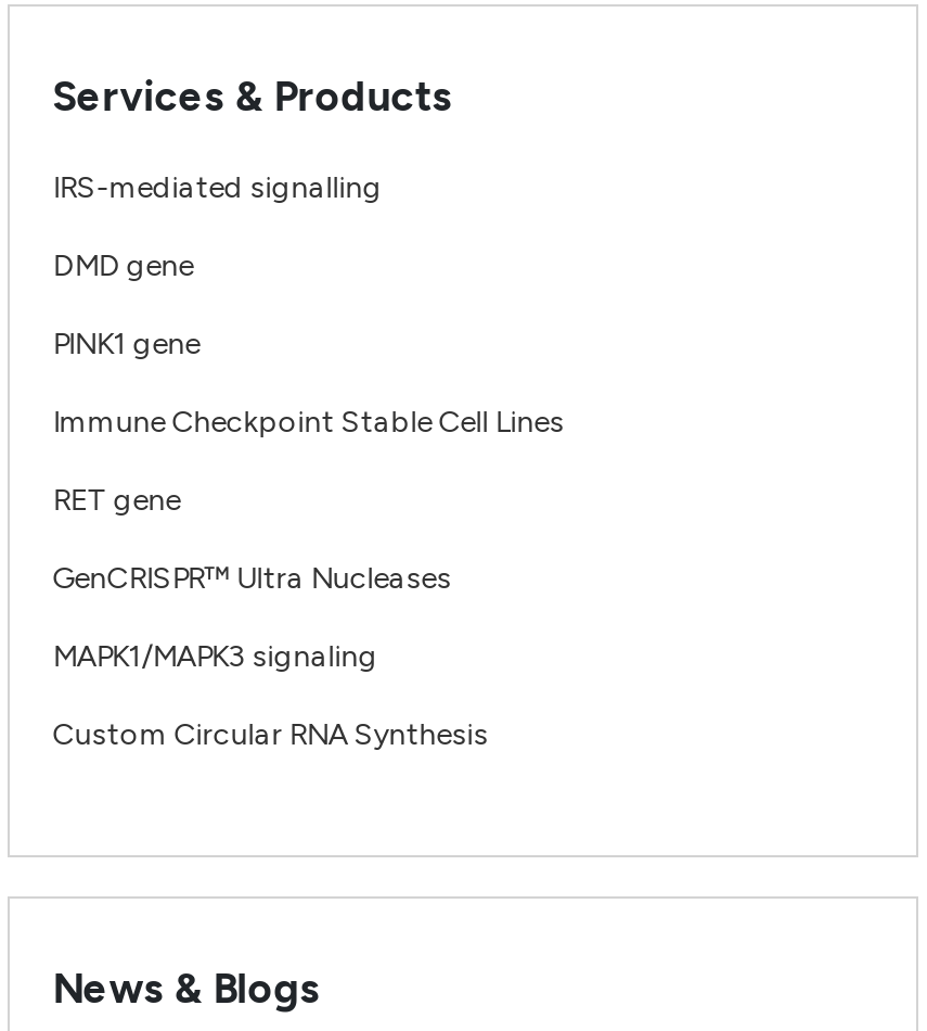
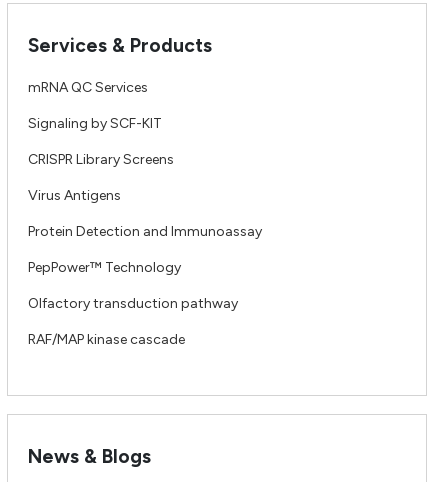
[52,169,382,206] IRS-mediated signalling -> [28,79,148,96] mRNA QC Services
[52,247,193,284] DMD gene -> [28,115,162,132] Signaling by SCF-KIT
[52,326,200,362] PINK1 gene -> [28,151,174,168] CRISPR Library Screens
[52,404,564,441] Immune Checkpoint Stable Cell Lines -> [28,187,121,204] Virus Antigens
[52,482,180,519] RET gene -> [28,223,262,240] Protein Detection and Immunoassay
[52,560,451,597] GenCRISPR™ Ultra Nucleases -> [28,259,181,276] PepPower™ Technology
[52,638,378,675] MAPK1/MAPK3 signaling -> [28,295,238,312] Olfactory transduction pathway
[52,716,488,753] Custom Circular RNA Synthesis -> [28,331,185,348] RAF/MAP kinase cascade

